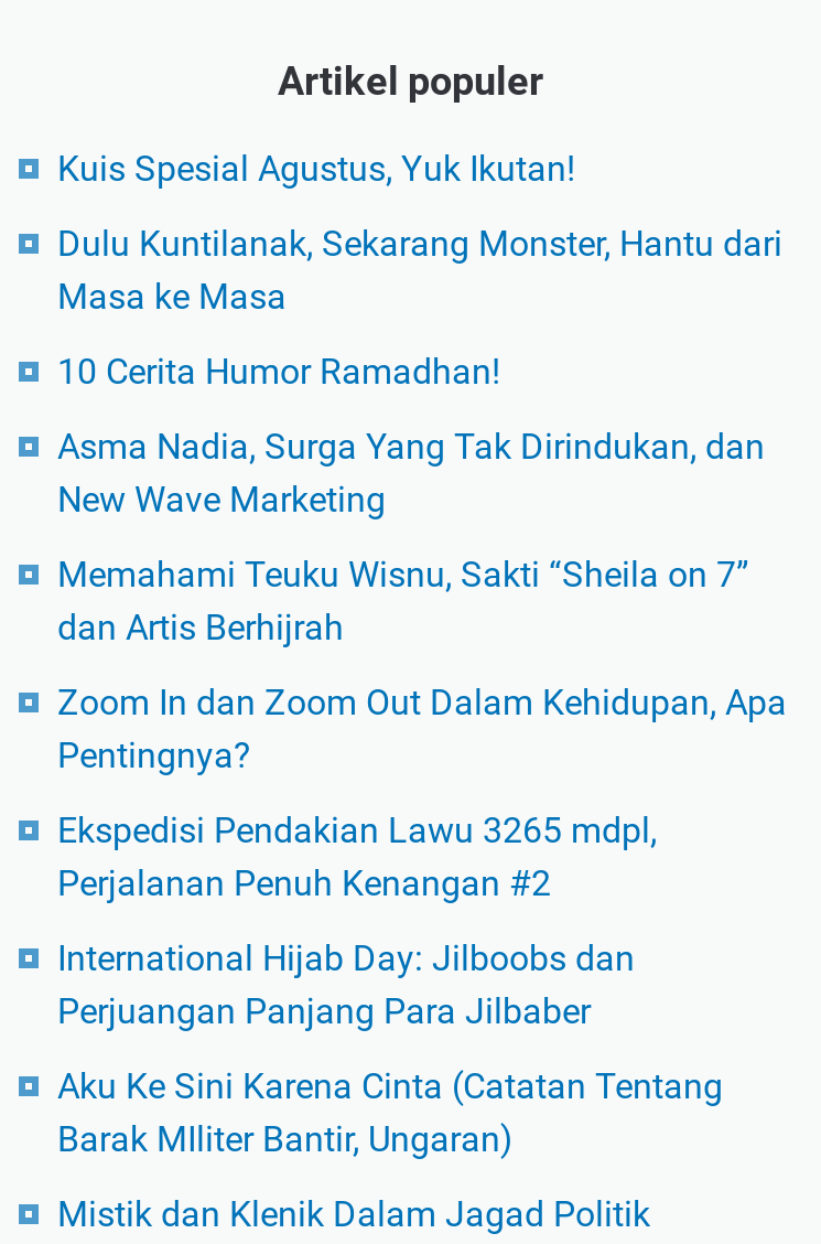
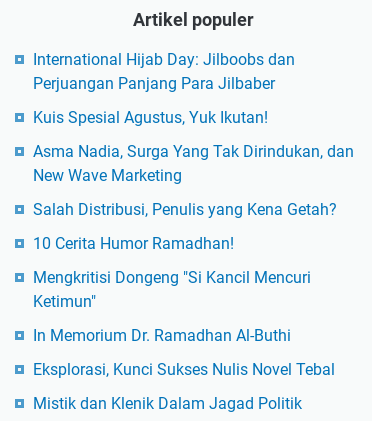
moved [57,147,765,520] -> [32,108,353,185]: Kuis Spesial Agustus, Yuk Ikutan! | Asma Nadia, Surga Yang Tak Dirindukan, dan | New Wave Marketing
[57,222,787,904] Dulu Kuntilanak, Sekarang Monster, Hantu dari | Masa ke Masa | Memahami Teuku Wisnu, Sakti “Sheila on 7” | dan Artis Berhijrah | Zoom In dan Zoom Out Dalam Kehidupan, Apa | Pentingnya? | Ekspedisi Pendakian Lawu 3265 mdpl, | Perjalanan Penuh Kenangan #2 -> none
moved [57,350,500,392] -> [32,234,233,253]: 10 Cerita Humor Ramadhan!
moved [57,937,635,1032] -> [32,50,294,93]: International Hijab Day: Jilboobs dan | Perjuangan Panjang Para Jilbaber
[57,1065,723,1160] Aku Ke Sini Karena Cinta (Catatan Tentang | Barak MIliter Bantir, Ungaran) -> [32,200,336,379] Salah Distribusi, Penulis yang Kena Getah? | Mengkritisi Dongeng "Si Kancil Mencuri | Ketimun" | In Memorium Dr. Ramadhan Al-Buthi | Eksplorasi, Kunci Sukses Nulis Novel Tebal

